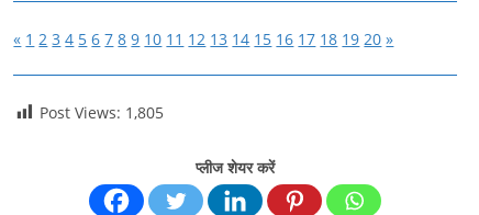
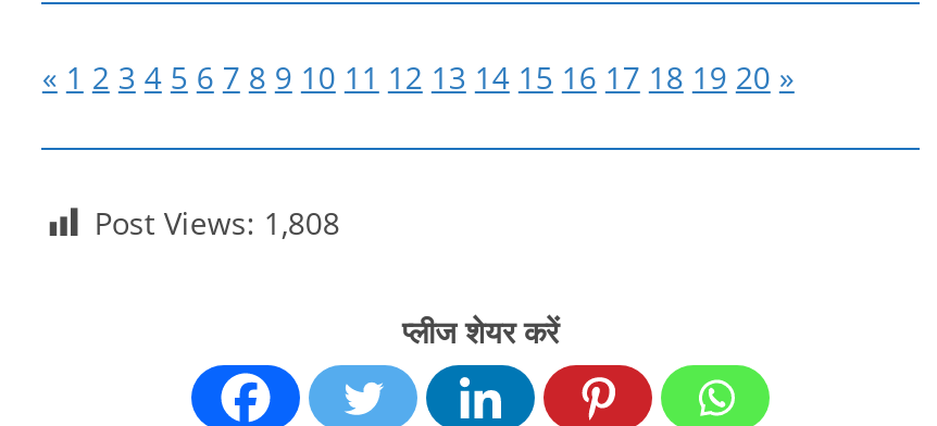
[40,102,164,123] Post Views: 1,805 -> [94,202,340,244] Post Views: 1,808

